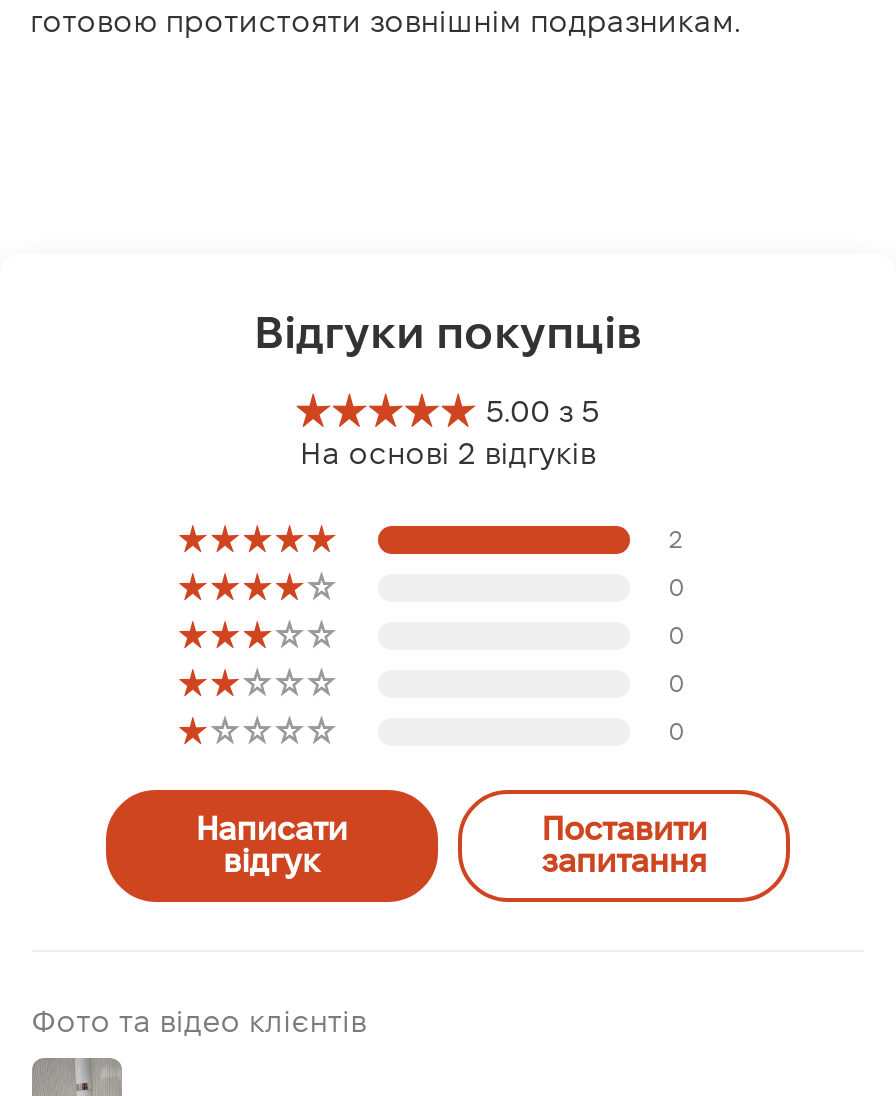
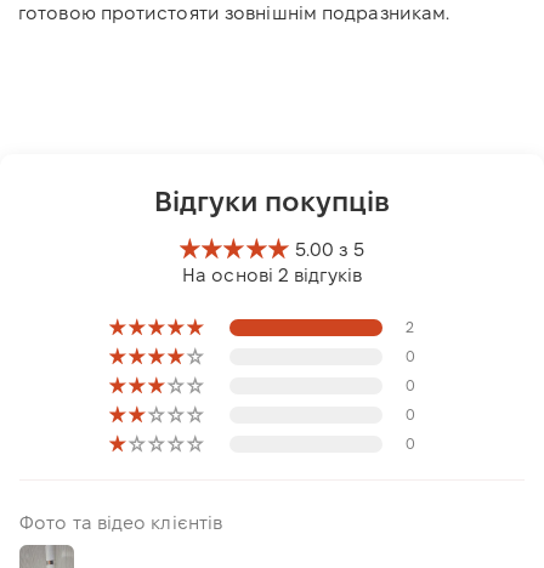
[196,812,347,878] Написати | відгук -> none
[541,812,707,878] Поставити | запитання -> none

